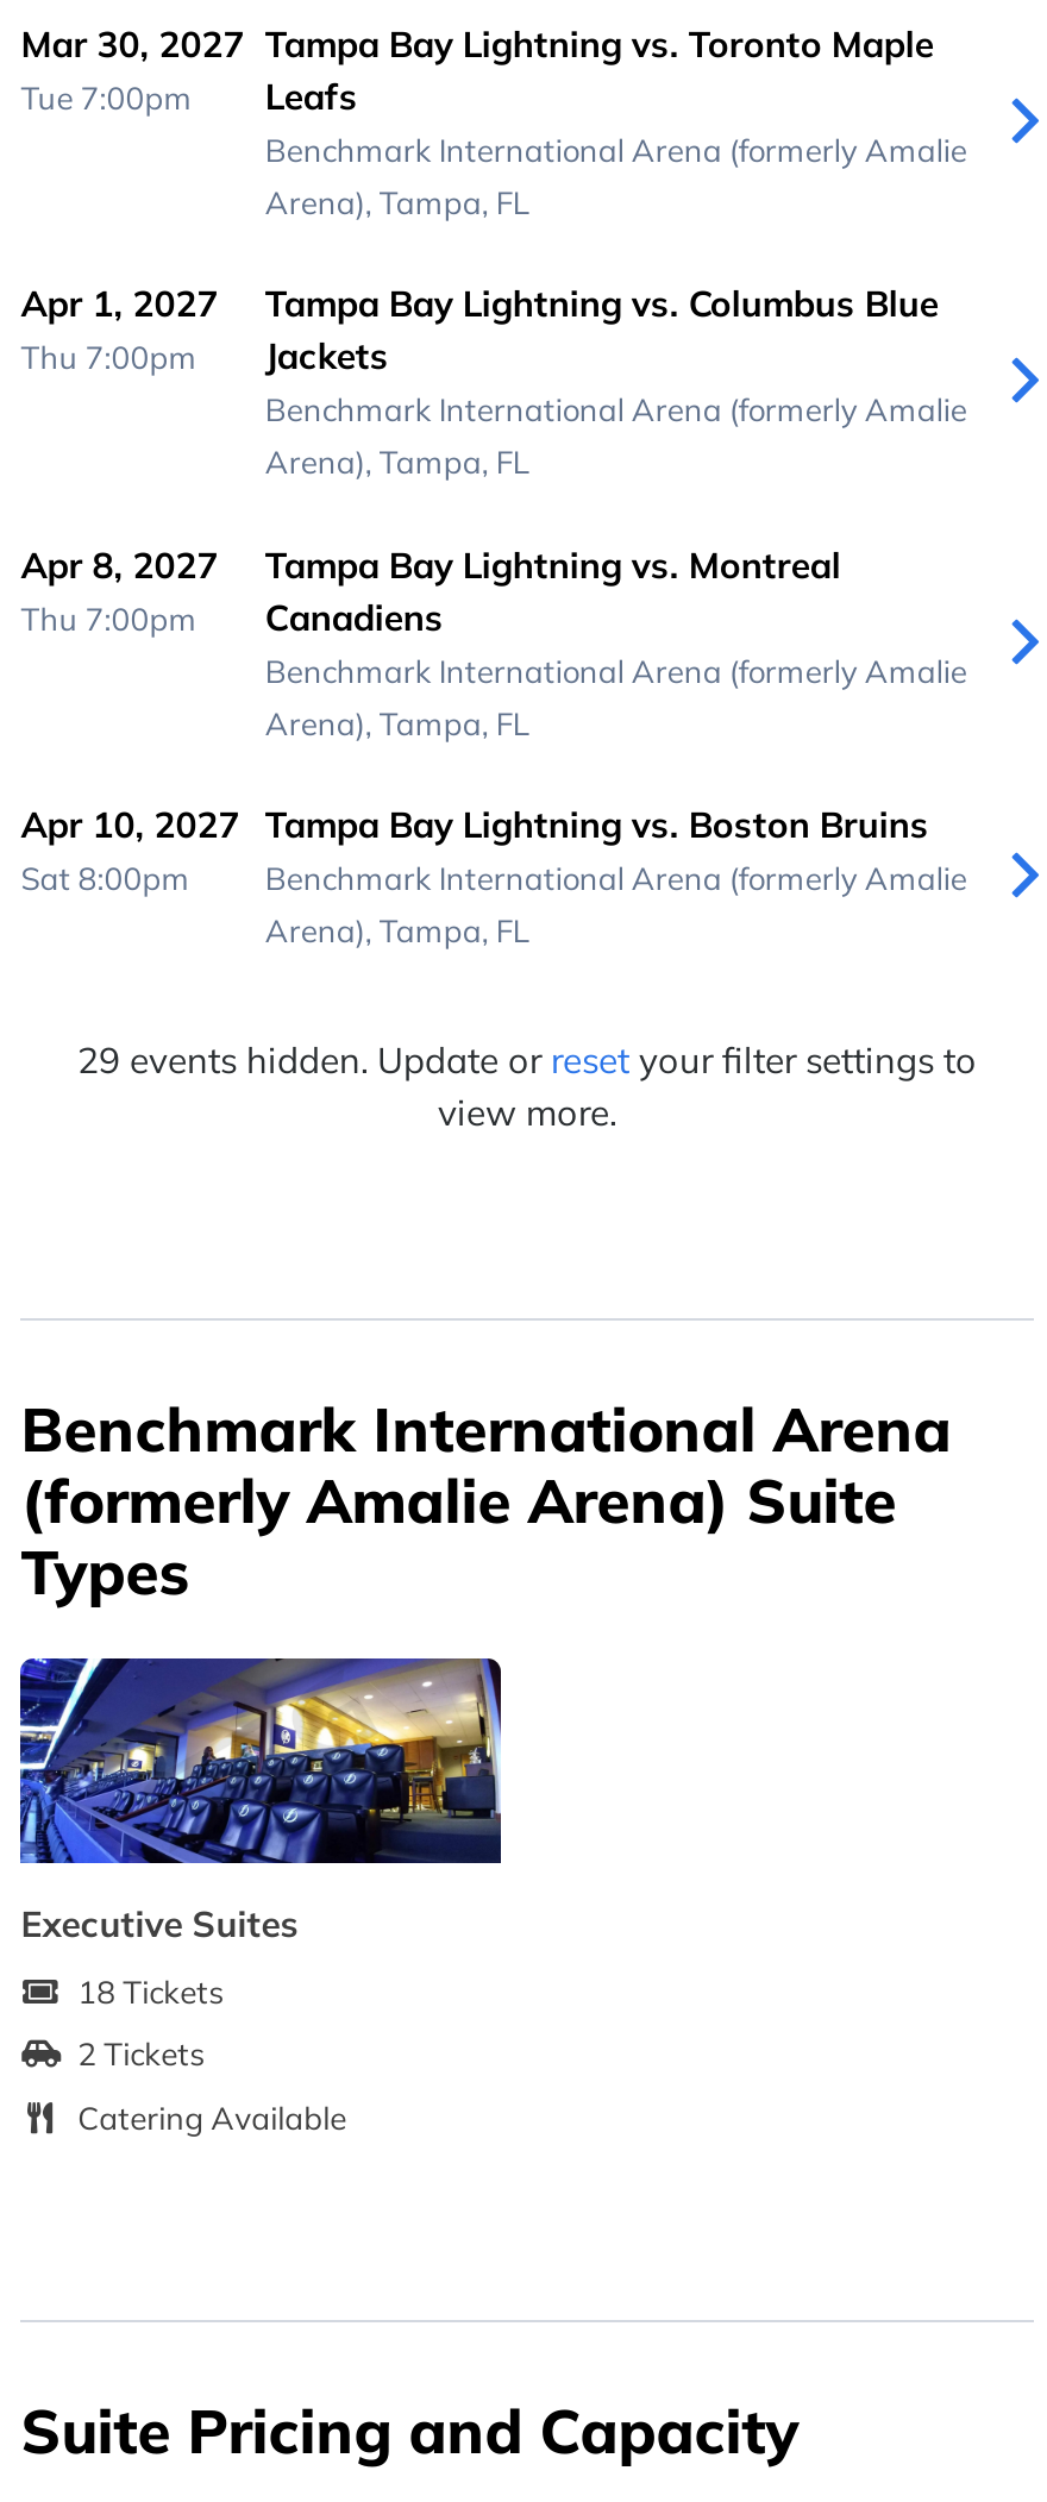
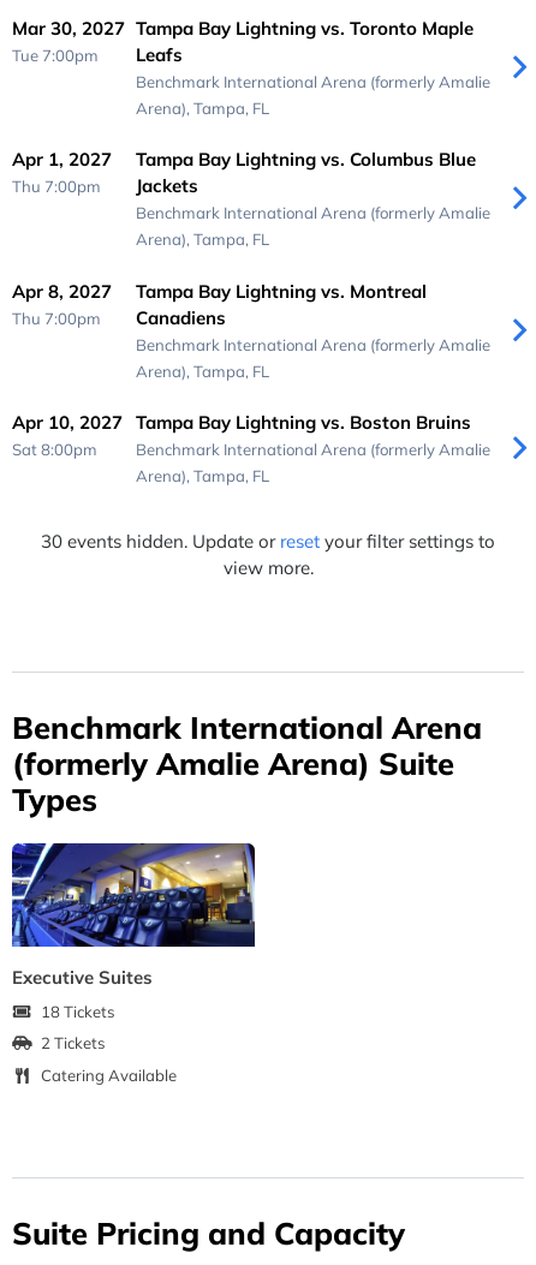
[77,1036,977,1082] 29 events hidden. Update or reset your filter settings to -> [41,529,495,552] 30 events hidden. Update or reset your filter settings to

